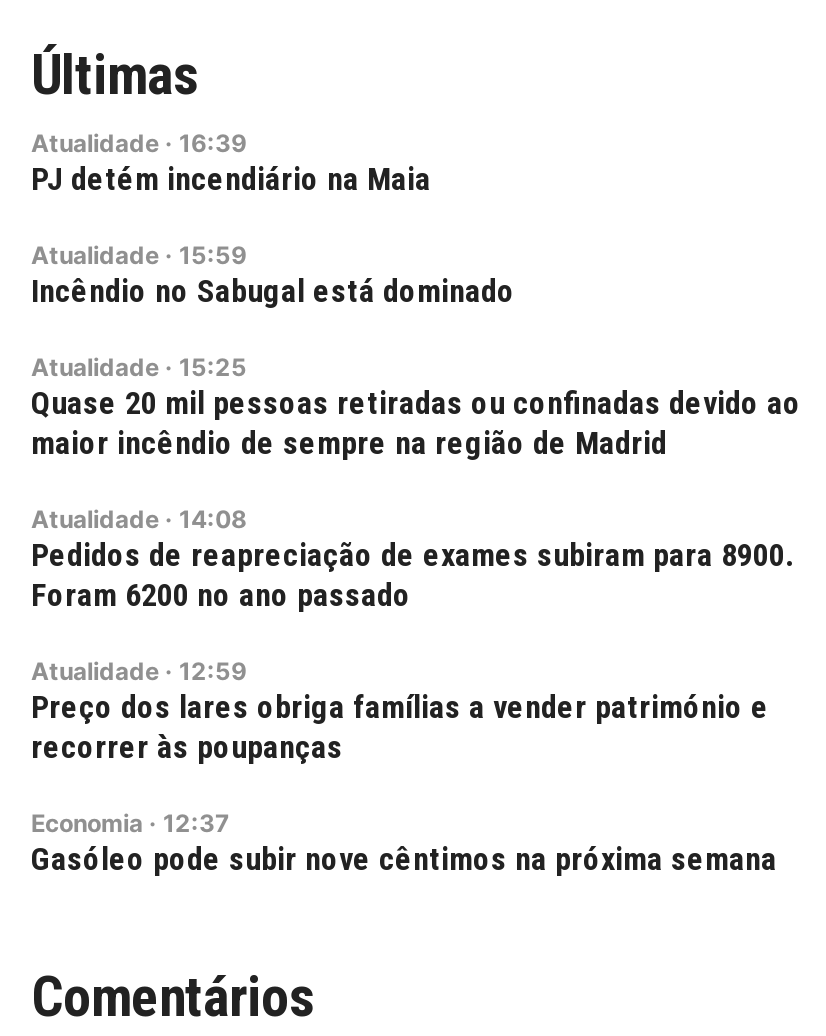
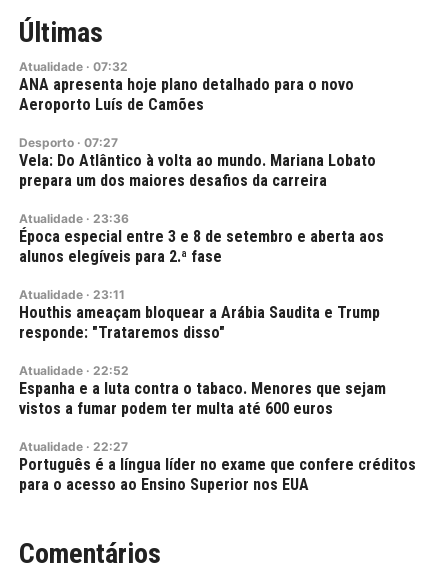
[31,127,431,197] Atualidade · 16:39 | PJ detém incendiário na Maia -> [19,58,354,113] Atualidade · 07:32 | ANA apresenta hoje plano detalhado para o novo | Aeroporto Luís de Camões
[31,239,515,309] Atualidade · 15:59 | Incêndio no Sabugal está dominado -> [19,134,376,189] Desporto · 07:27 | Vela: Do Atlântico à volta ao mundo. Mariana Lobato | prepara um dos maiores desafios da carreira
[31,351,801,461] Atualidade · 15:25 | Quase 20 mil pessoas retiradas ou confinadas devido ao | maior incêndio de sempre na região de Madrid -> [19,210,384,265] Atualidade · 23:36 | Época especial entre 3 e 8 de setembro e aberta aos | alunos elegíveis para 2.ª fase
[31,503,793,613] Atualidade · 14:08 | Pedidos de reapreciação de exames subiram para 8900. | Foram 6200 no ano passado -> [19,286,380,341] Atualidade · 23:11 | Houthis ameaçam bloquear a Arábia Saudita e Trump | responde: "Trataremos disso"
[31,655,769,765] Atualidade · 12:59 | Preço dos lares obriga famílias a vender património e | recorrer às poupanças -> [19,362,386,417] Atualidade · 22:52 | Espanha e a luta contra o tabaco. Menores que sejam | vistos a fumar podem ter multa até 600 euros
[31,807,777,877] Economia · 12:37 | Gasóleo pode subir nove cêntimos na próxima semana -> [19,438,416,493] Atualidade · 22:27 | Português é a língua líder no exame que confere créditos | para o acesso ao Ensino Superior nos EUA

